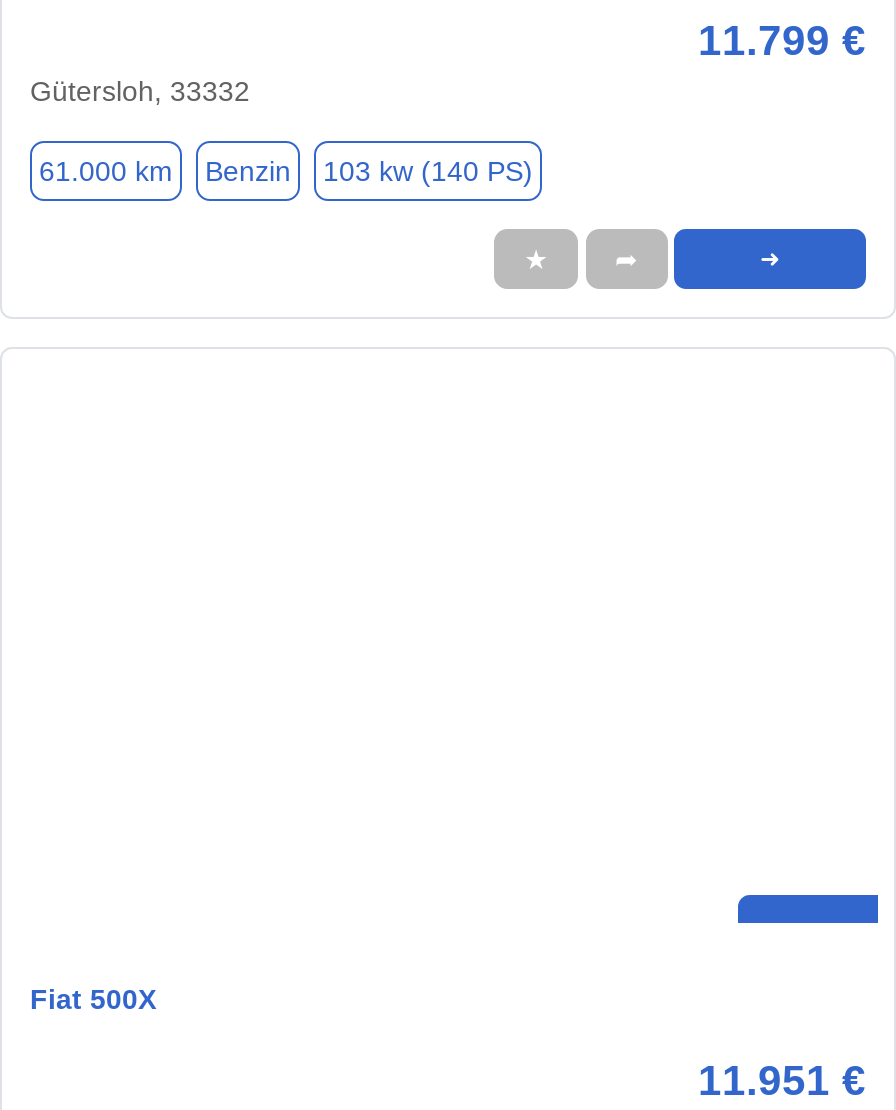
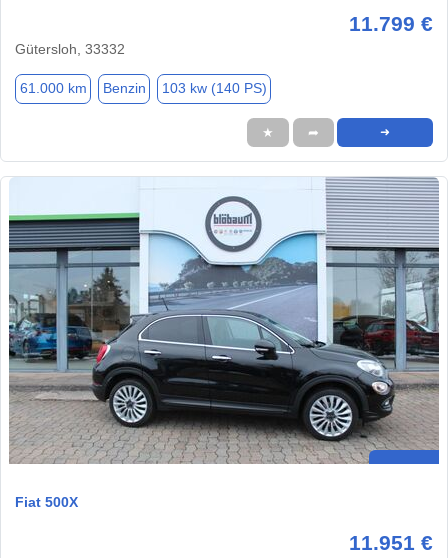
none -> [8,176,440,465] [image]

